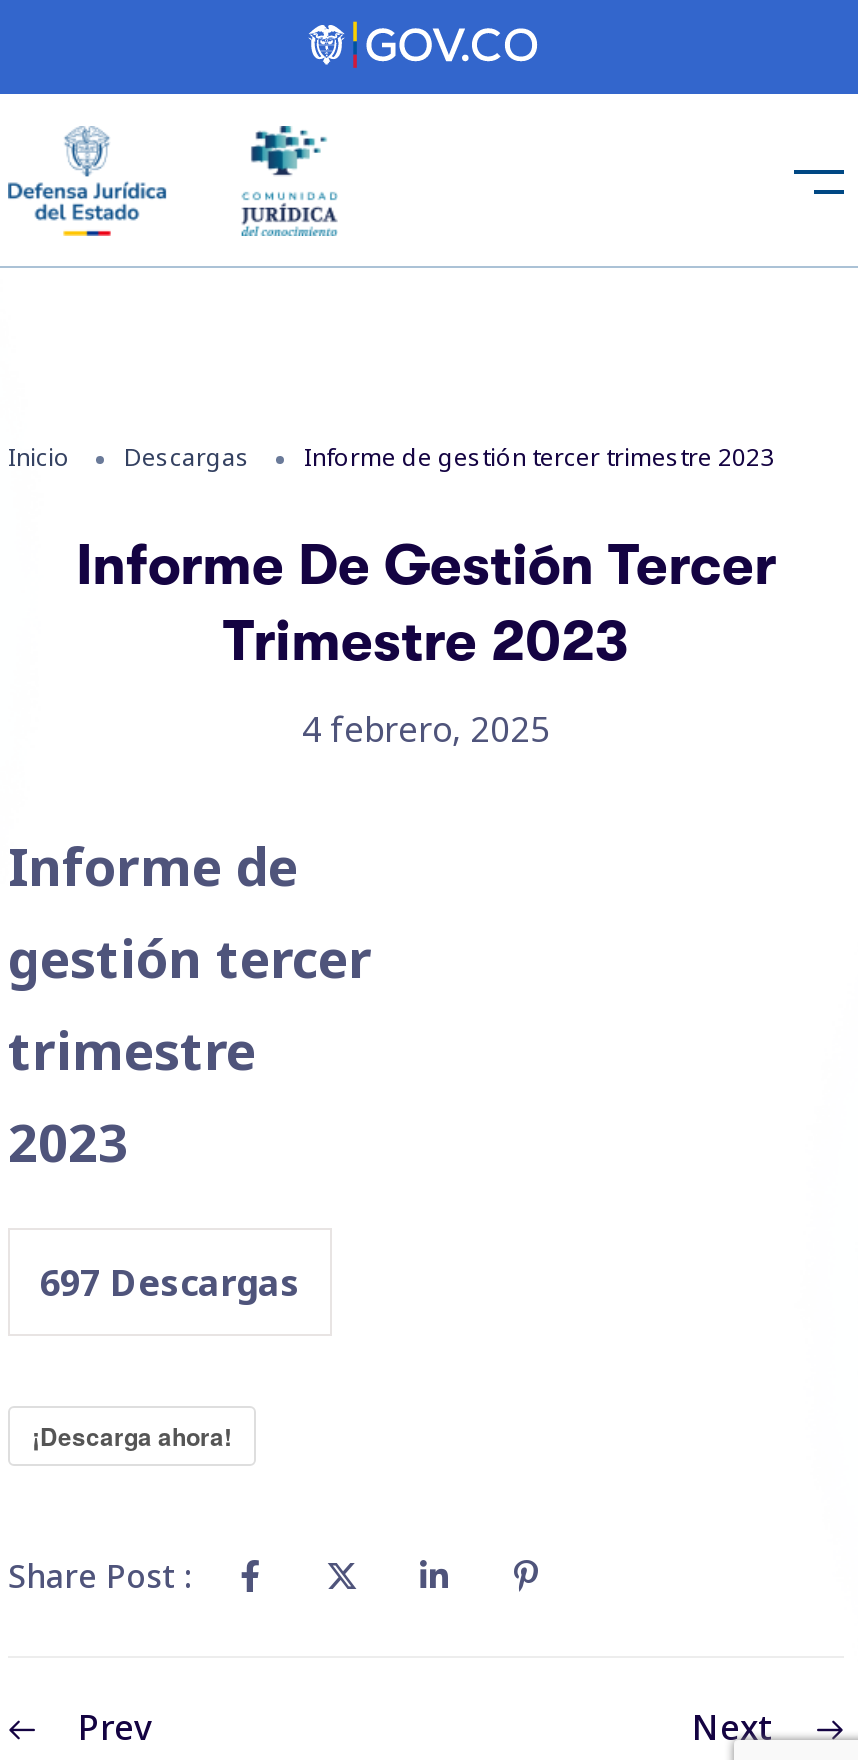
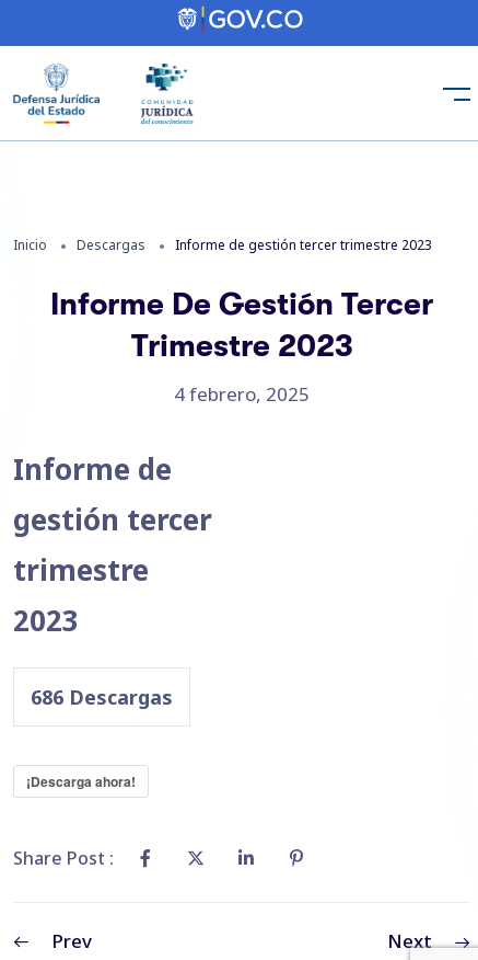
[40,1258,300,1306] 697 Descargas -> [31,684,173,710] 686 Descargas

